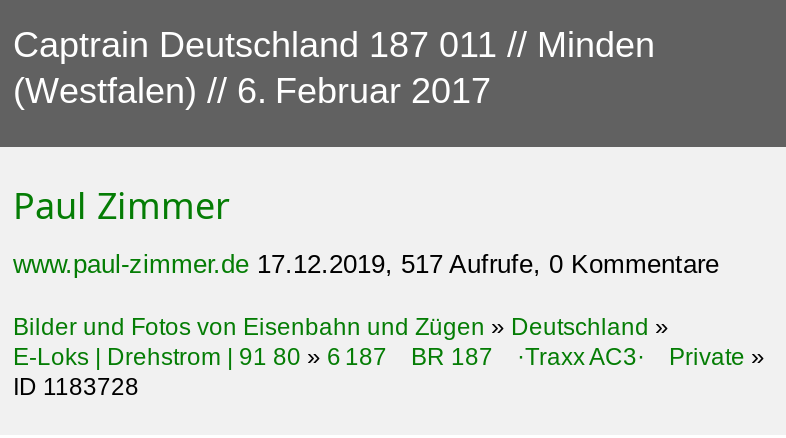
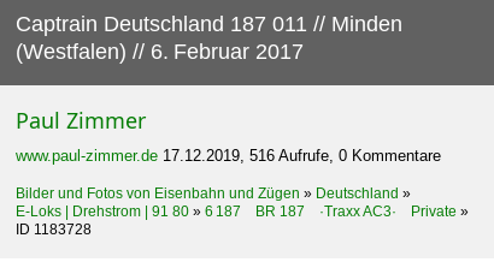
[13,248,719,278] www.paul-zimmer.de 17.12.2019, 517 Aufrufe, 0 Kommentare -> [16,146,441,164] www.paul-zimmer.de 17.12.2019, 516 Aufrufe, 0 Kommentare

